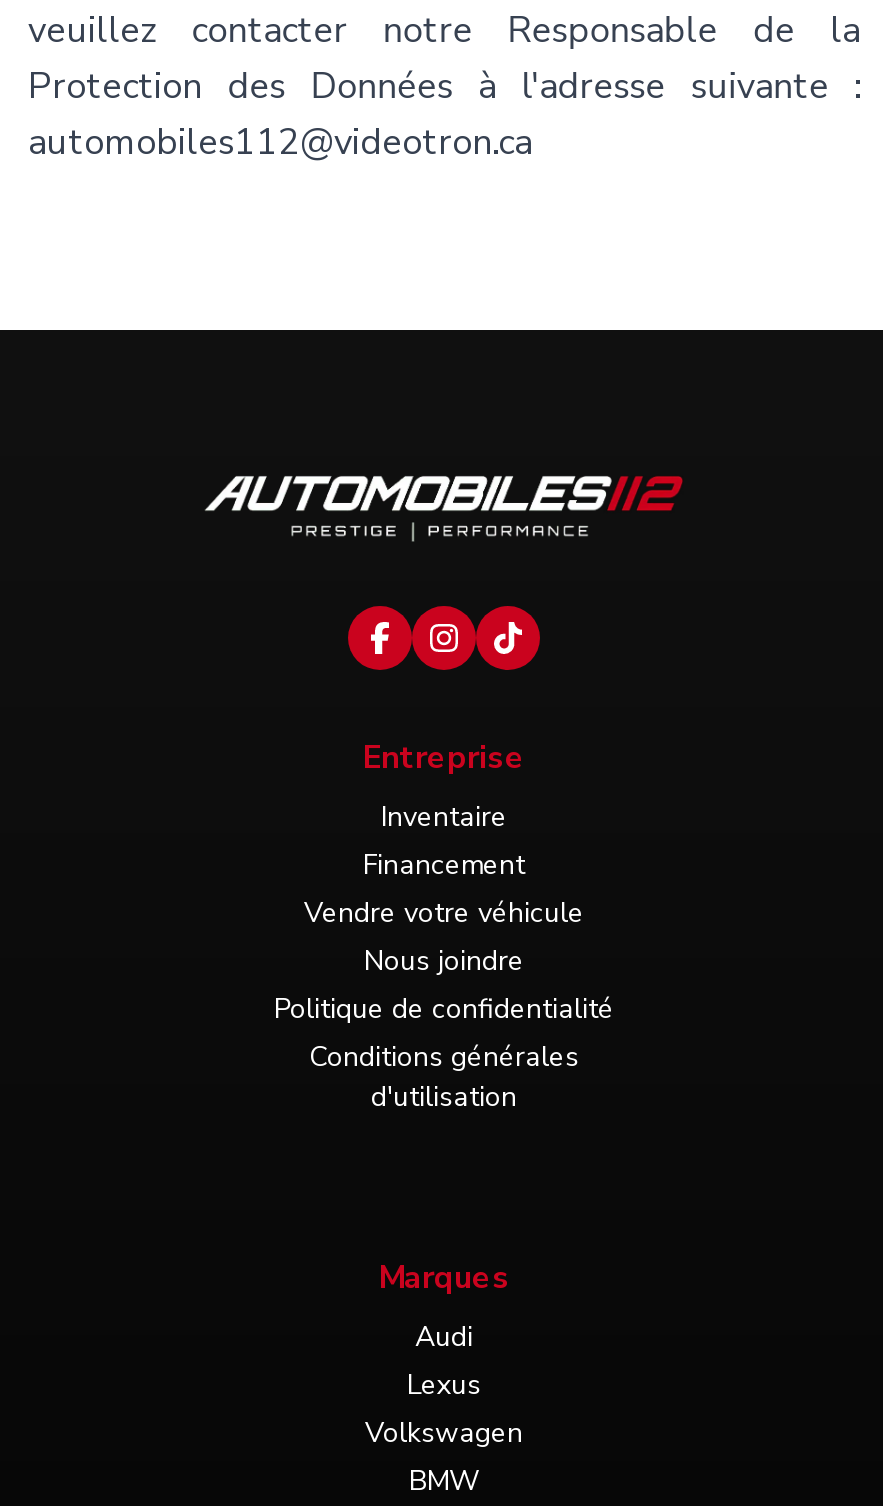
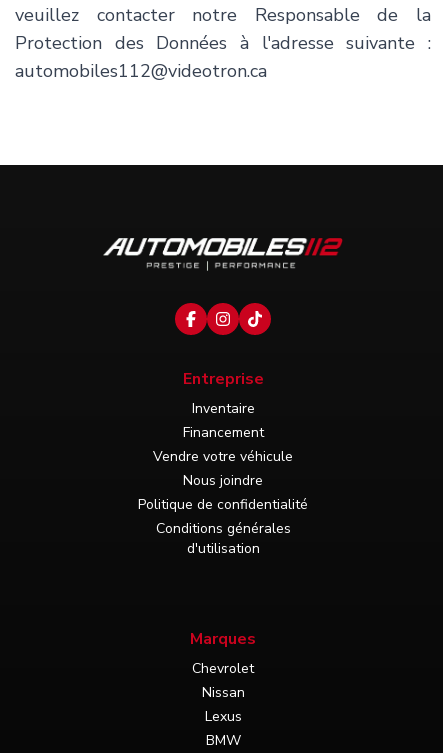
[415,1319,473,1357] Audi -> [192,659,254,702] Chevrolet | Nissan
moved [407,1367,481,1405] -> [204,707,241,726]: Lexus
[365,1415,523,1453] Volkswagen -> none

